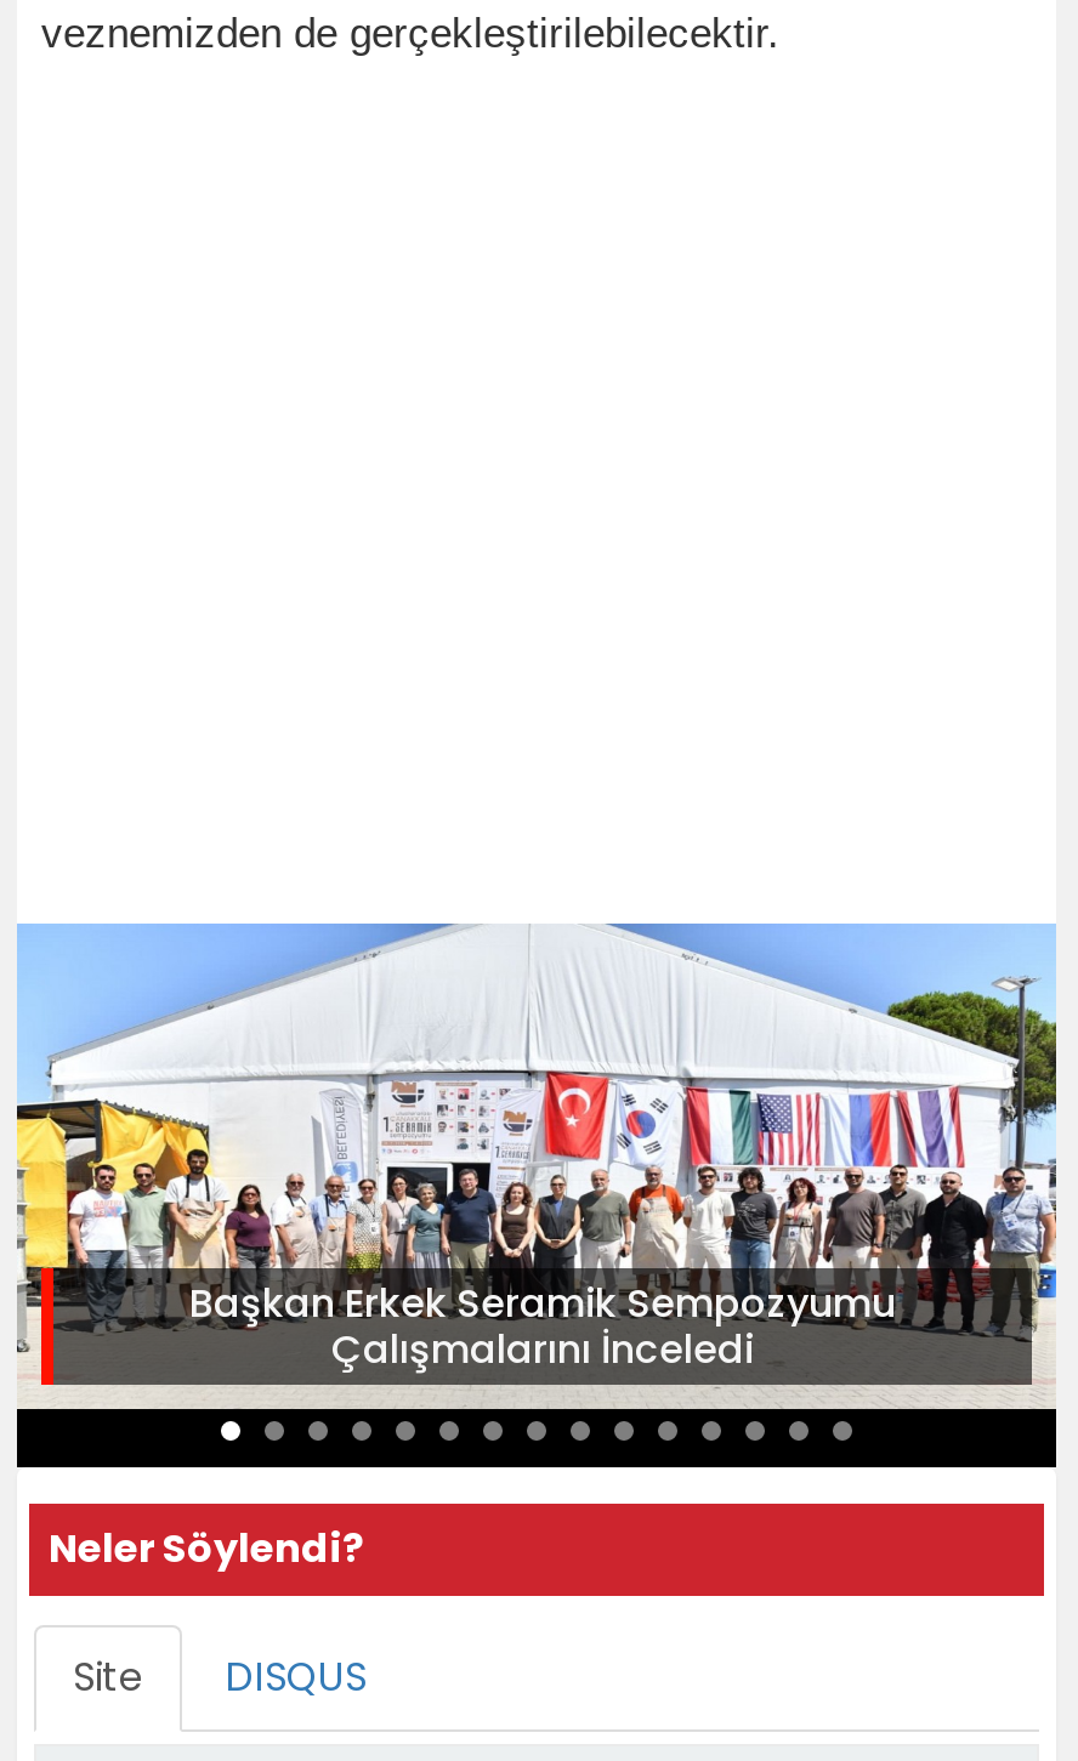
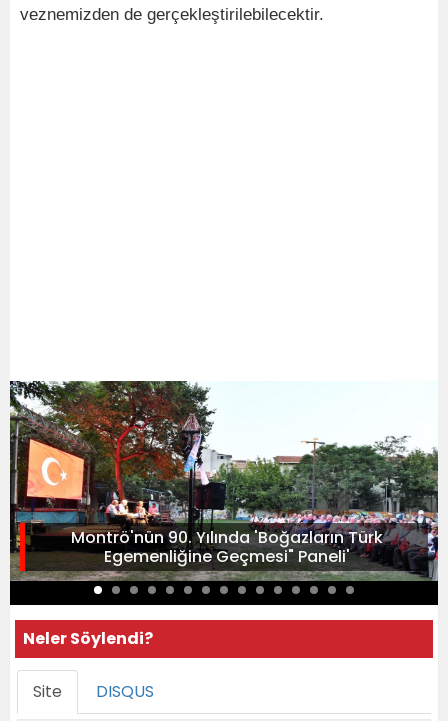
[15,921,1059,1409] [image] | Başkan Erkek Seramik Sempozyumu | Çalışmalarını İnceledi -> [9,380,439,581] [image] | Montrö'nün 90. Yılında 'Boğazların Türk | Egemenliğine Geçmesi" Paneli'

